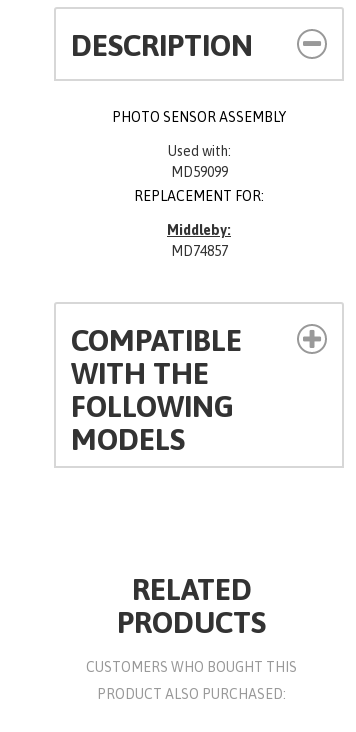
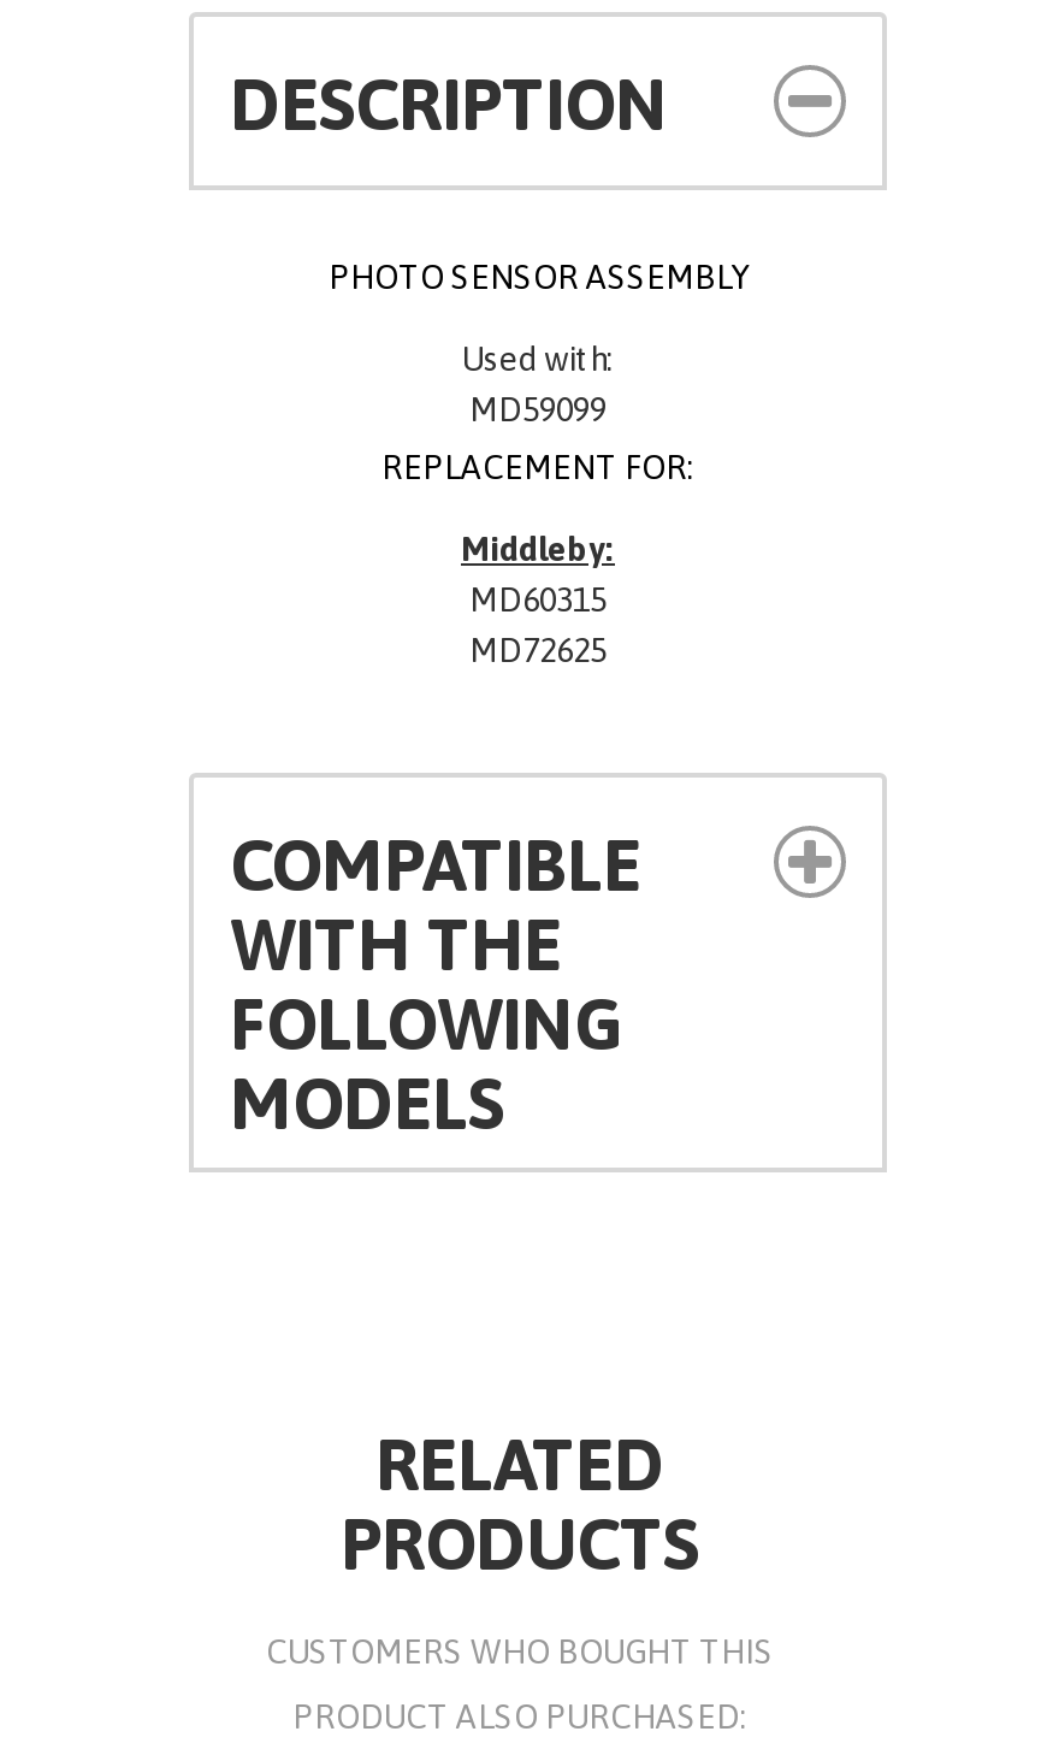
[170,243,227,259] MD74857 -> [469,580,607,669] MD60315 | MD72625

